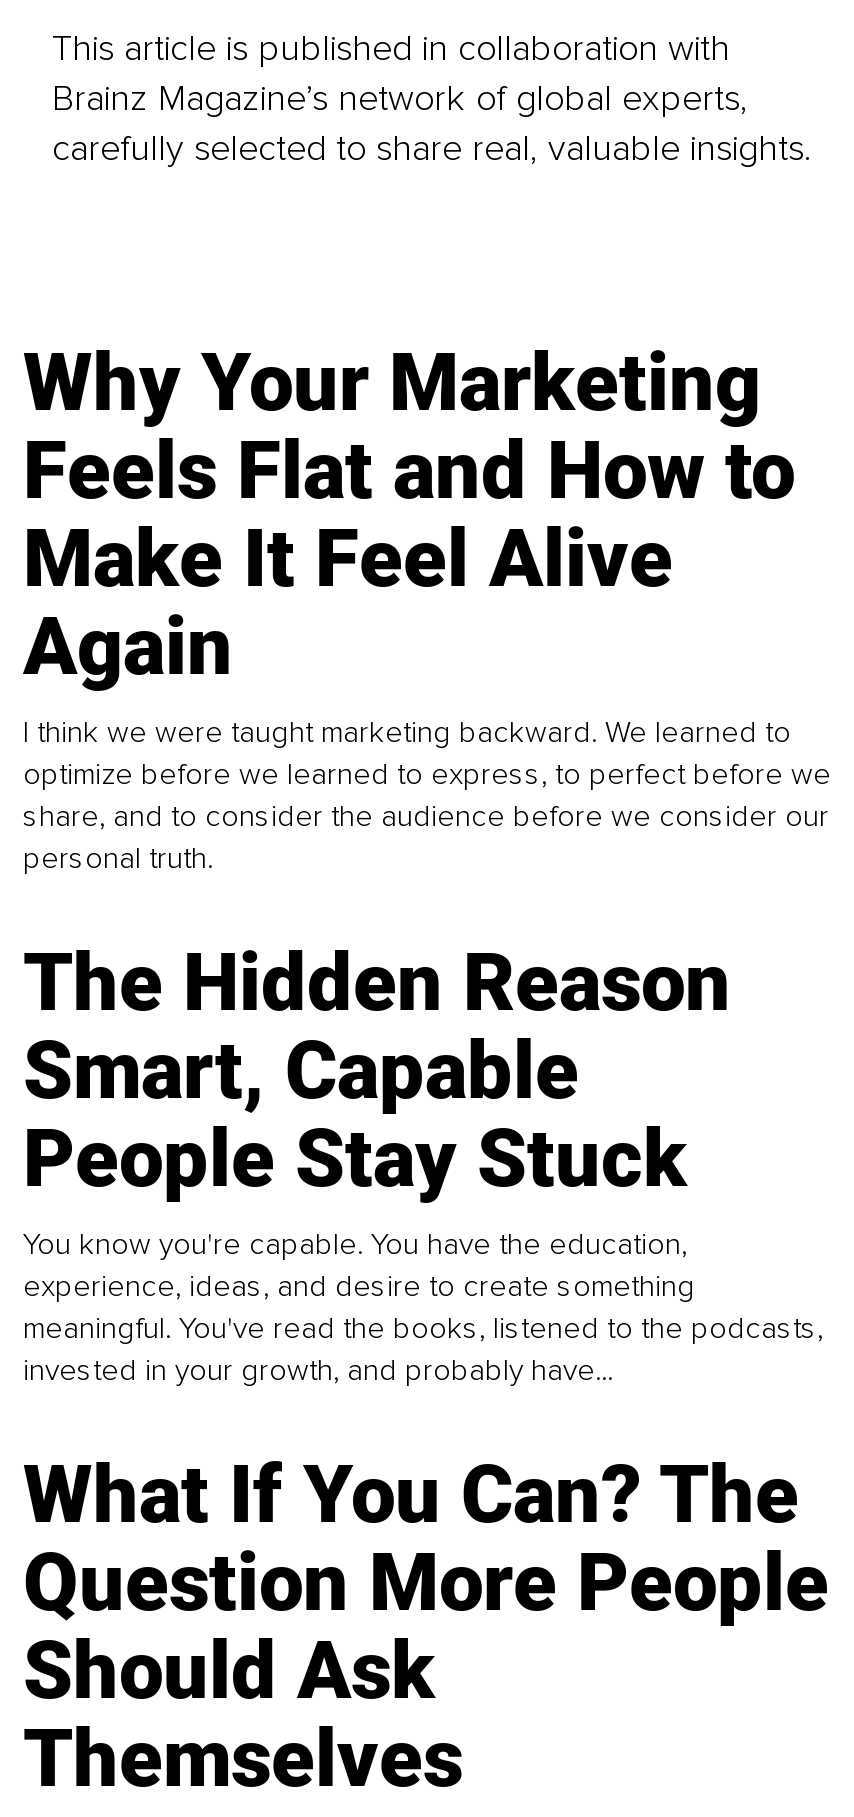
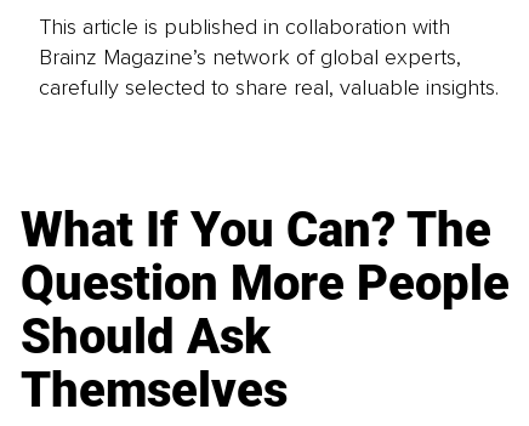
[23,336,831,1388] Why Your Marketing | Feels Flat and How to | Make It Feel Alive | Again | I think we were taught marketing backward. We learned to | optimize before we learned to express, to perfect before we | share, and to consider the audience before we consider our | personal truth. | The Hidden Reason | Smart, Capable | People Stay Stuck | You know you're capable. You have the education, | experience, ideas, and desire to create something | meaningful. You've read the books, listened to the podcasts, | invested in your growth, and probably have... -> none

